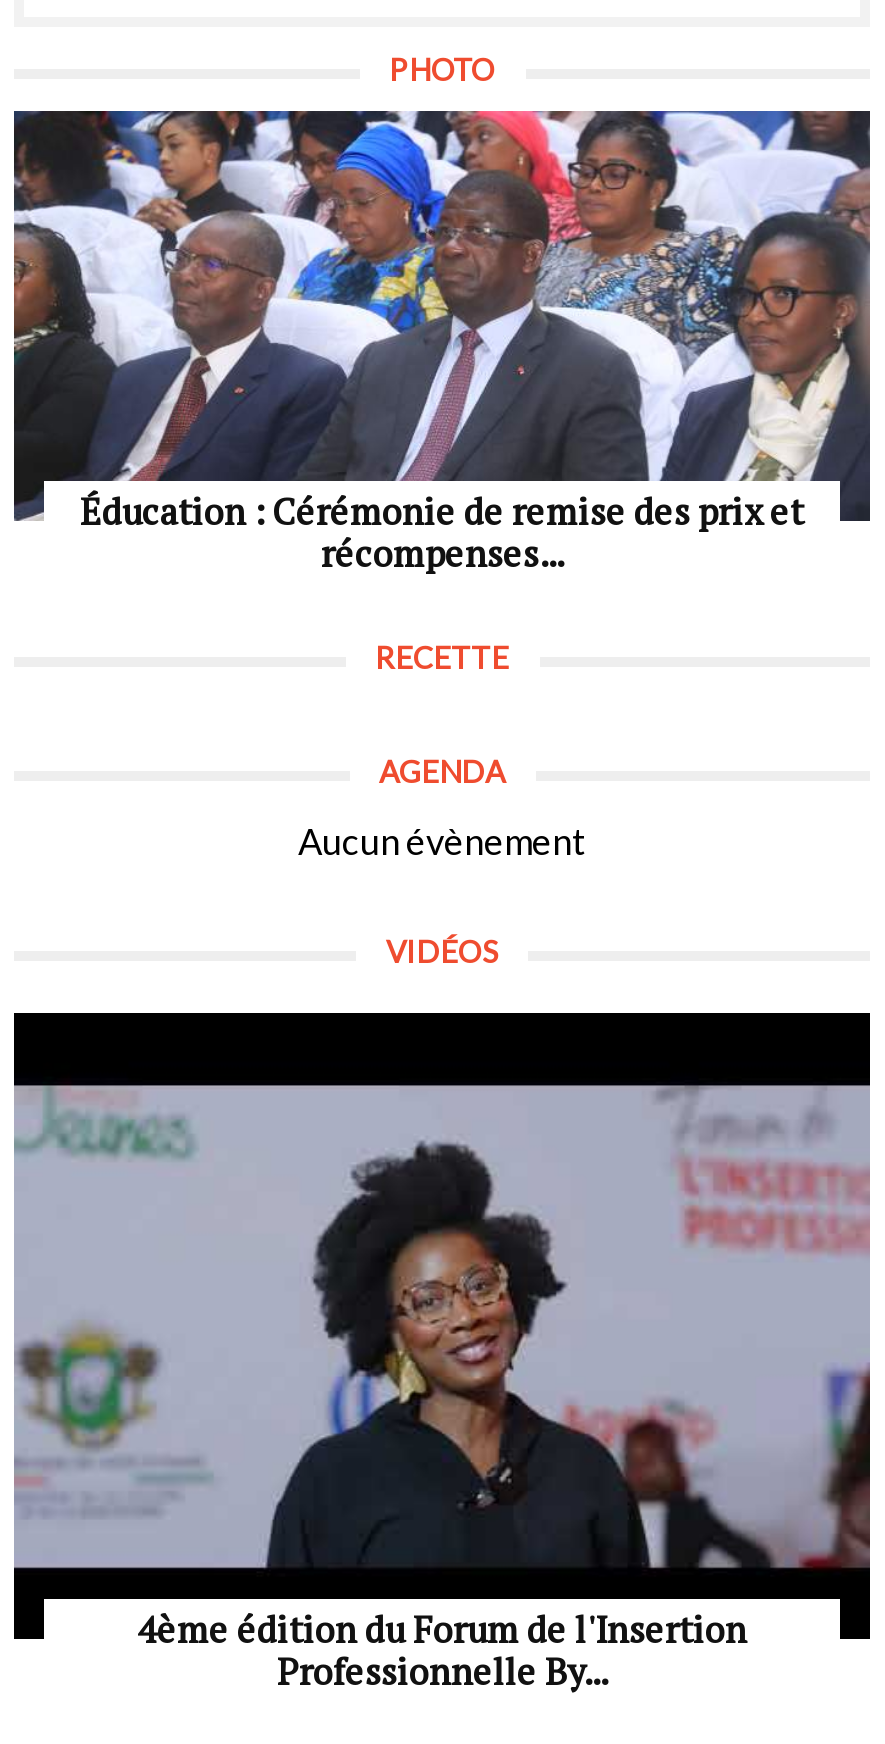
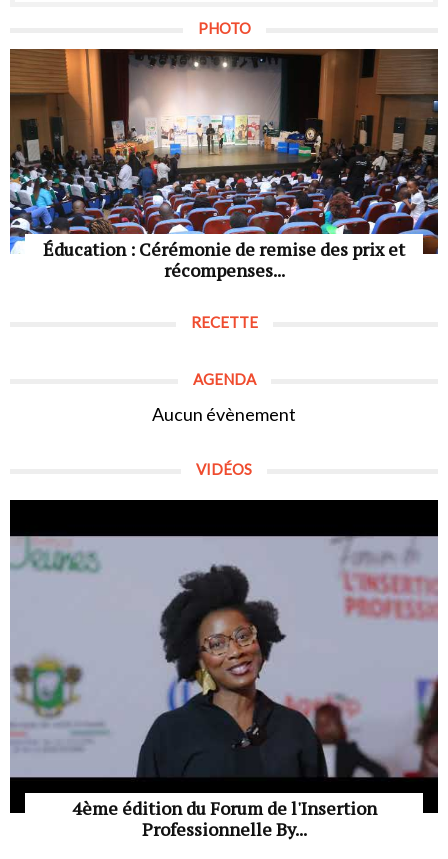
[12,109,872,523] [image] -> [9,48,439,254] [image]

